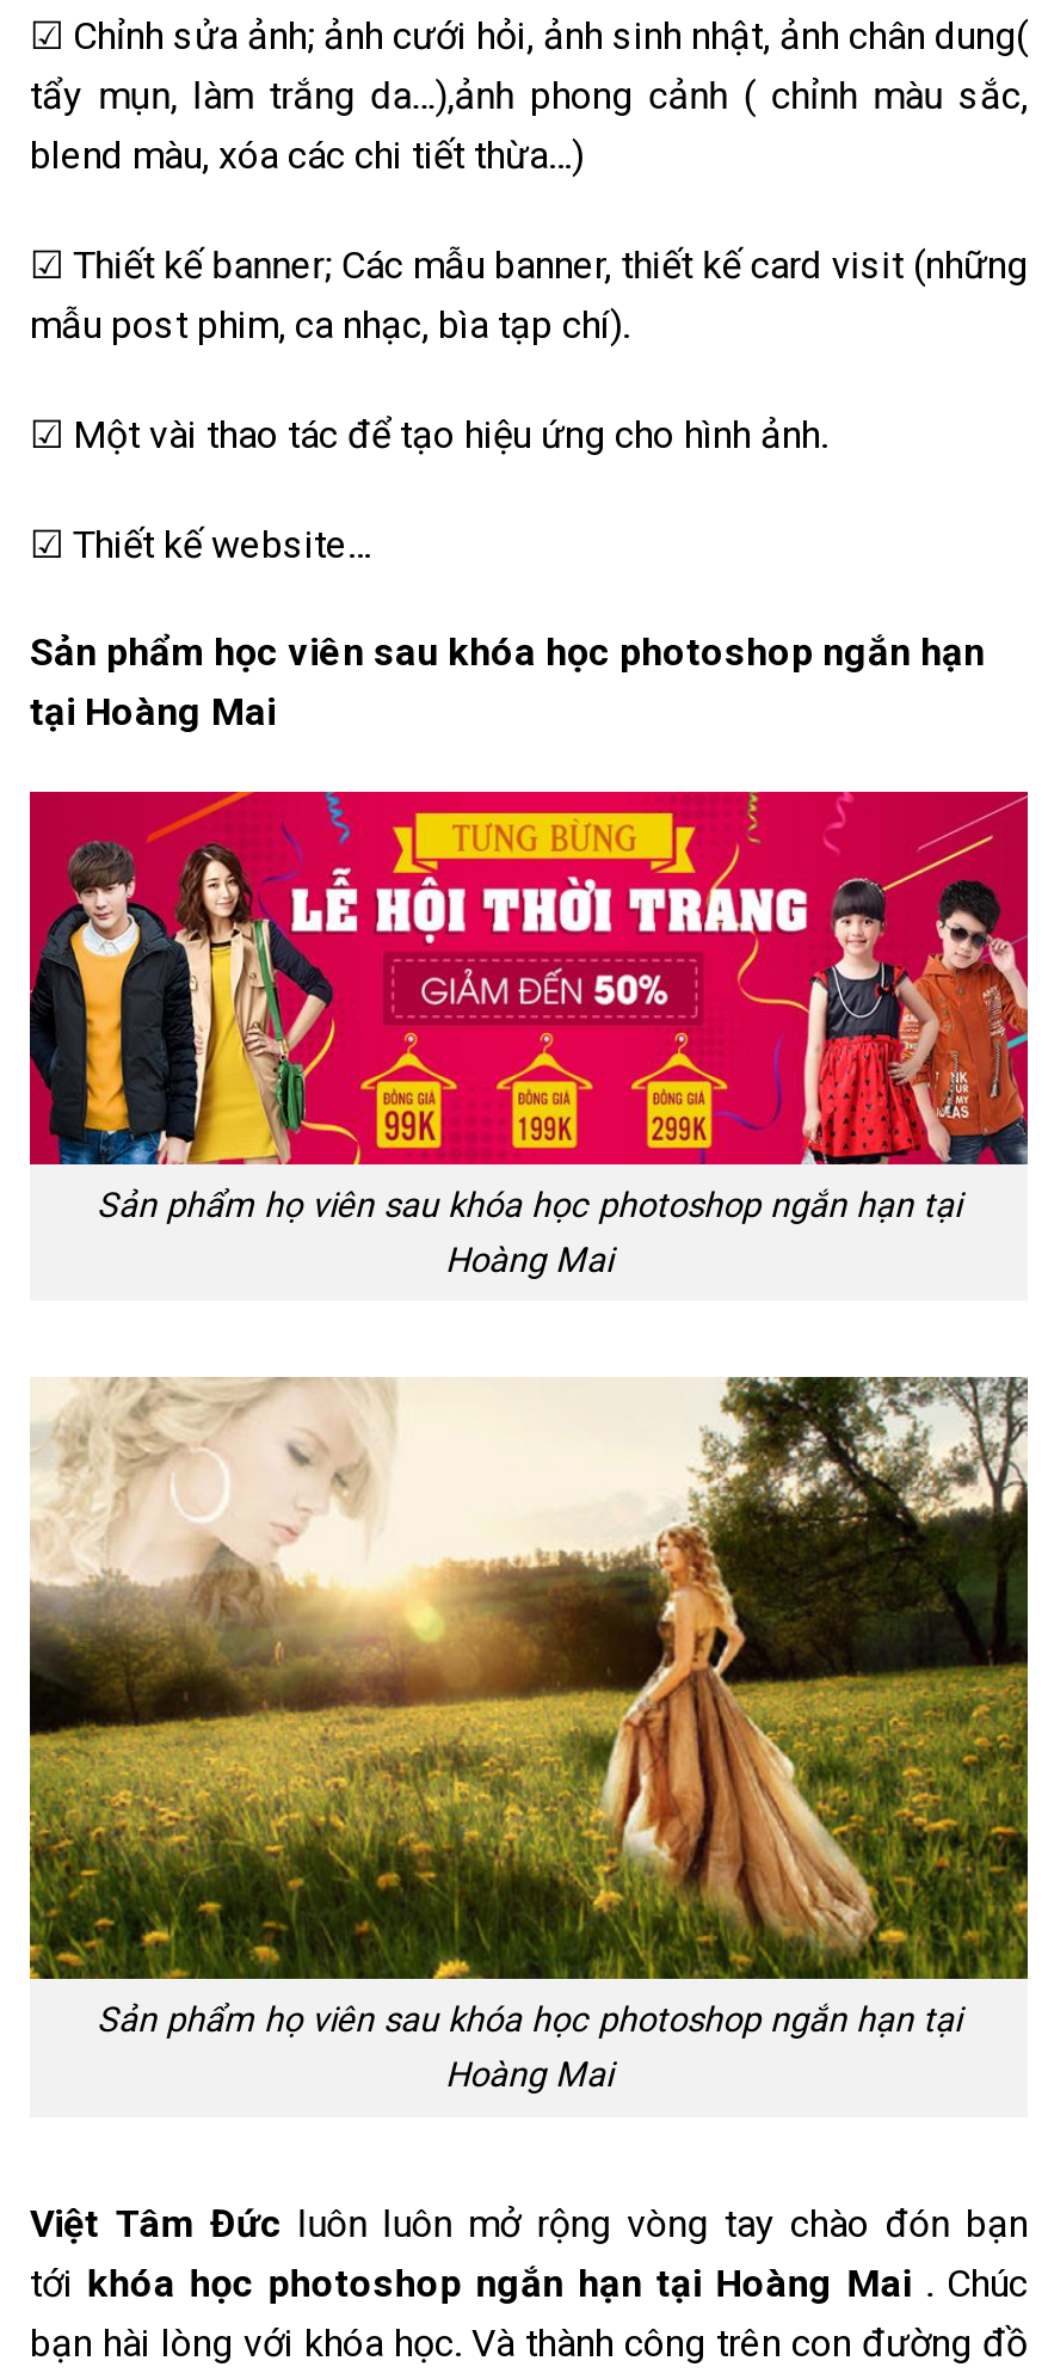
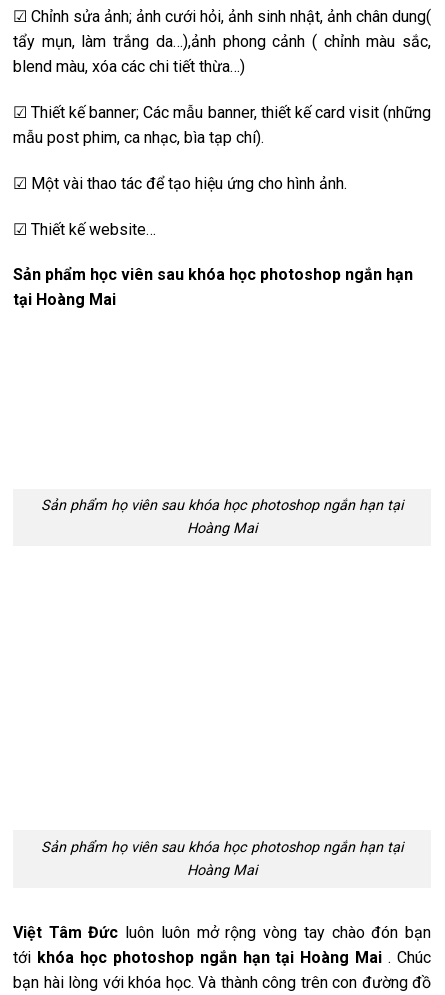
[27,789,1030,1167] [image] -> none
[27,1375,1030,1981] [image] -> none

